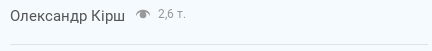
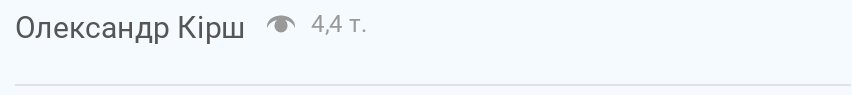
[158,7,186,21] 2,6 т. -> [311,9,367,37] 4,4 т.

